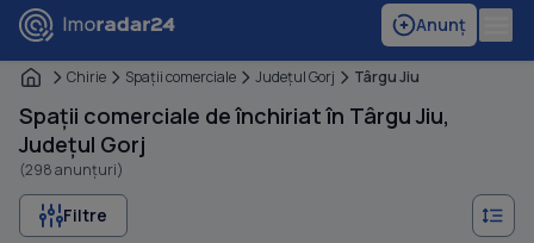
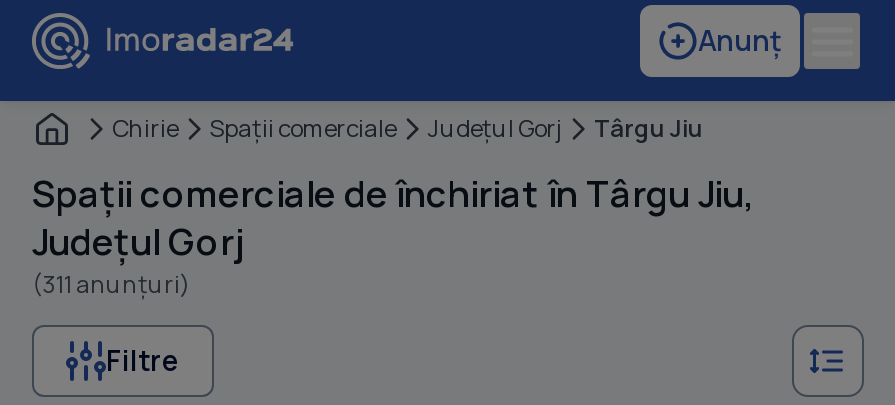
[19,160,124,180] (298 anunțuri) -> [32,267,192,301] (311 anunțuri)

